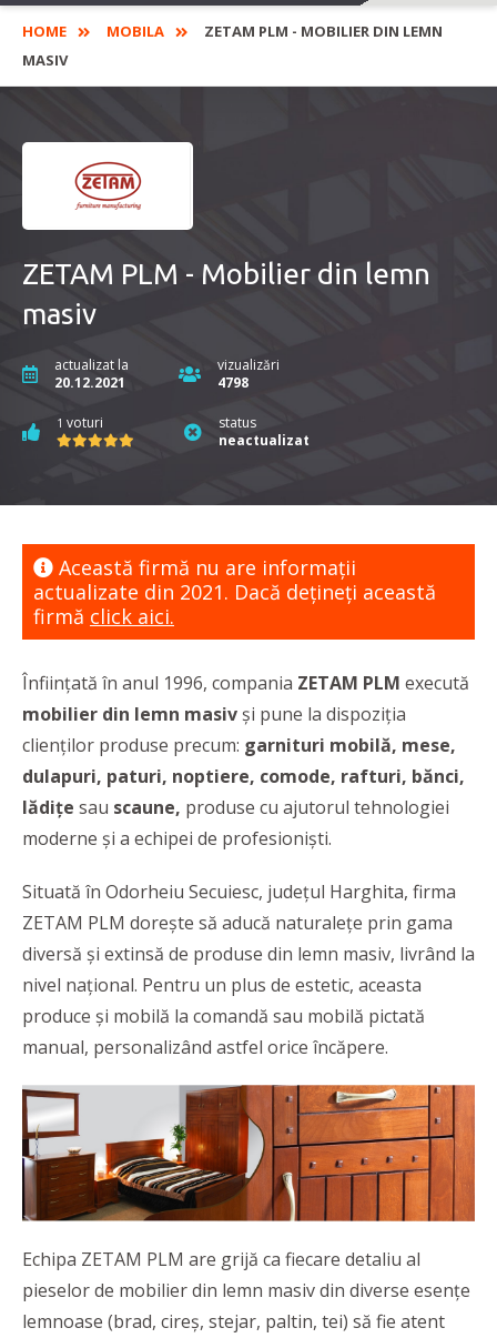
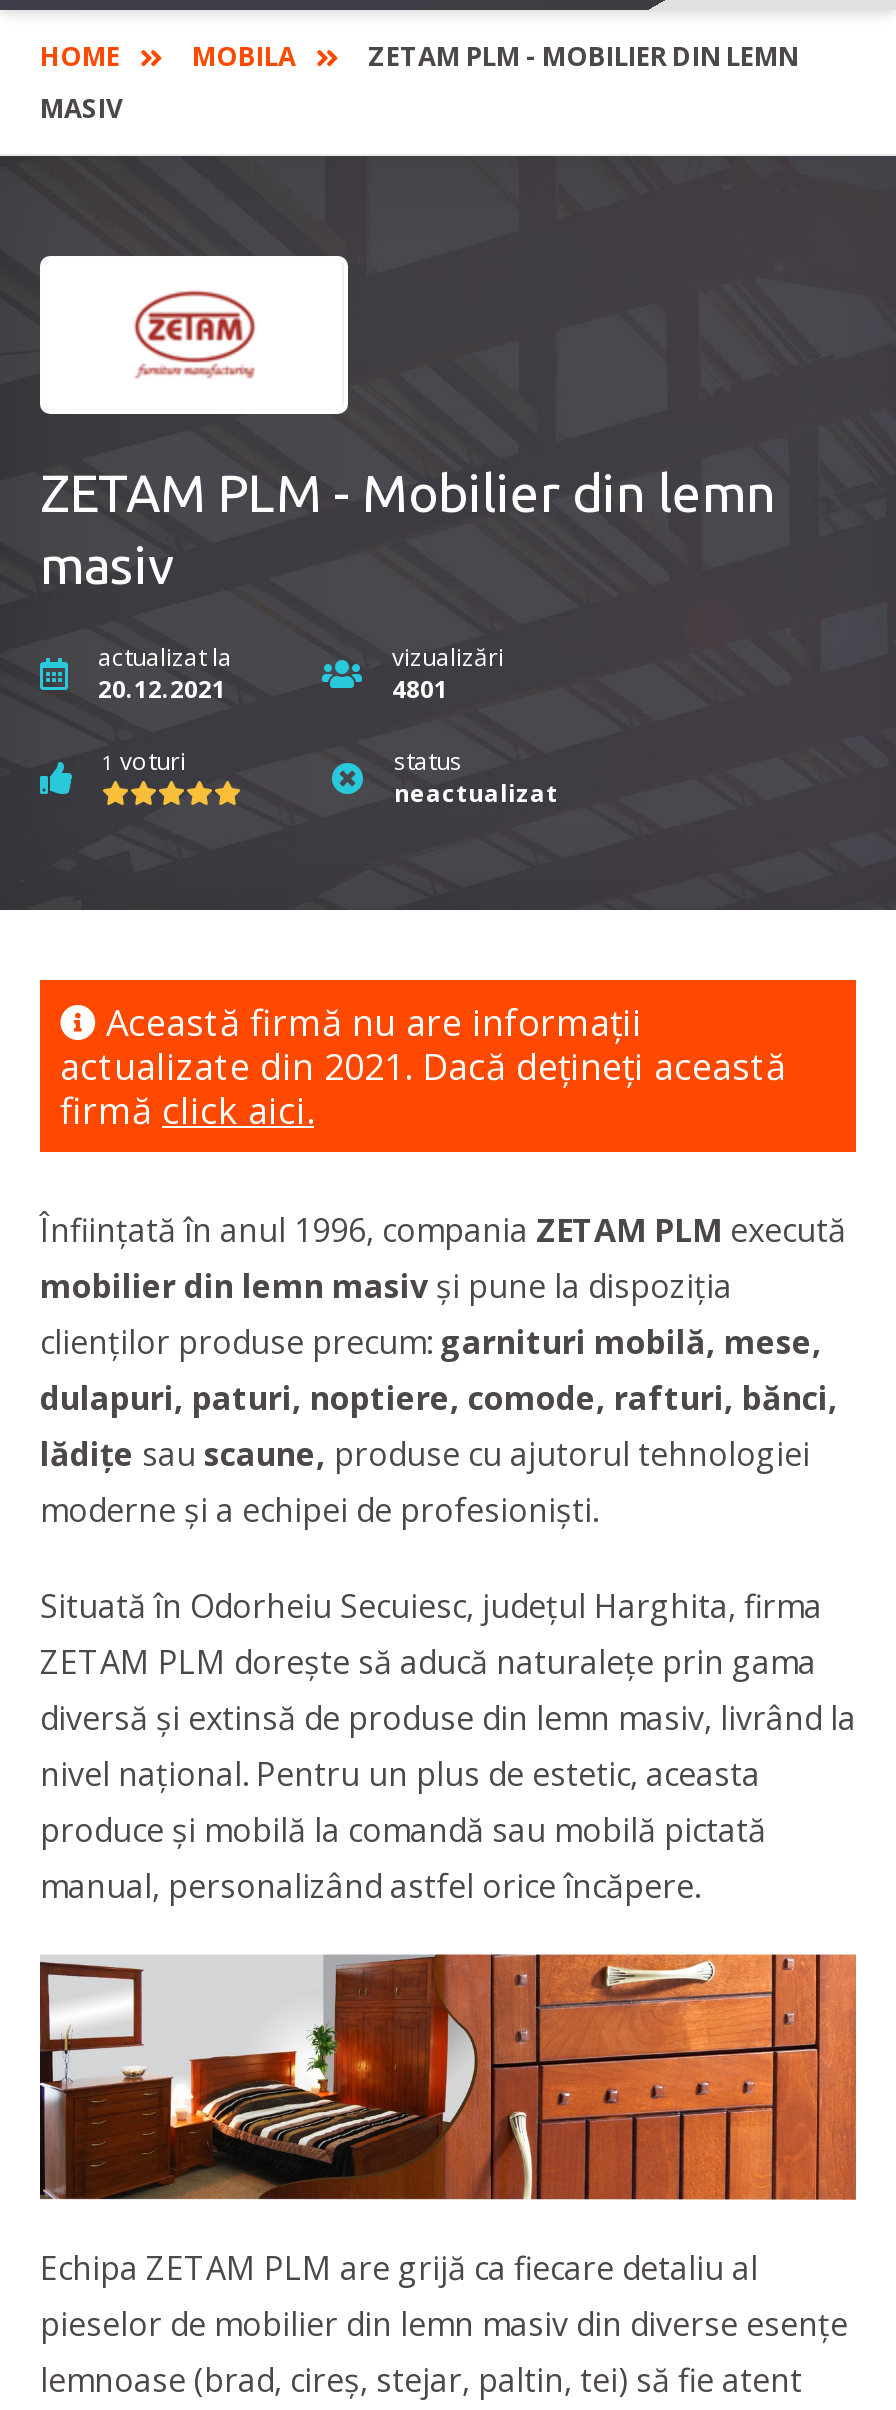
[217,374,248,392] 4798 -> [392,673,448,707] 4801

